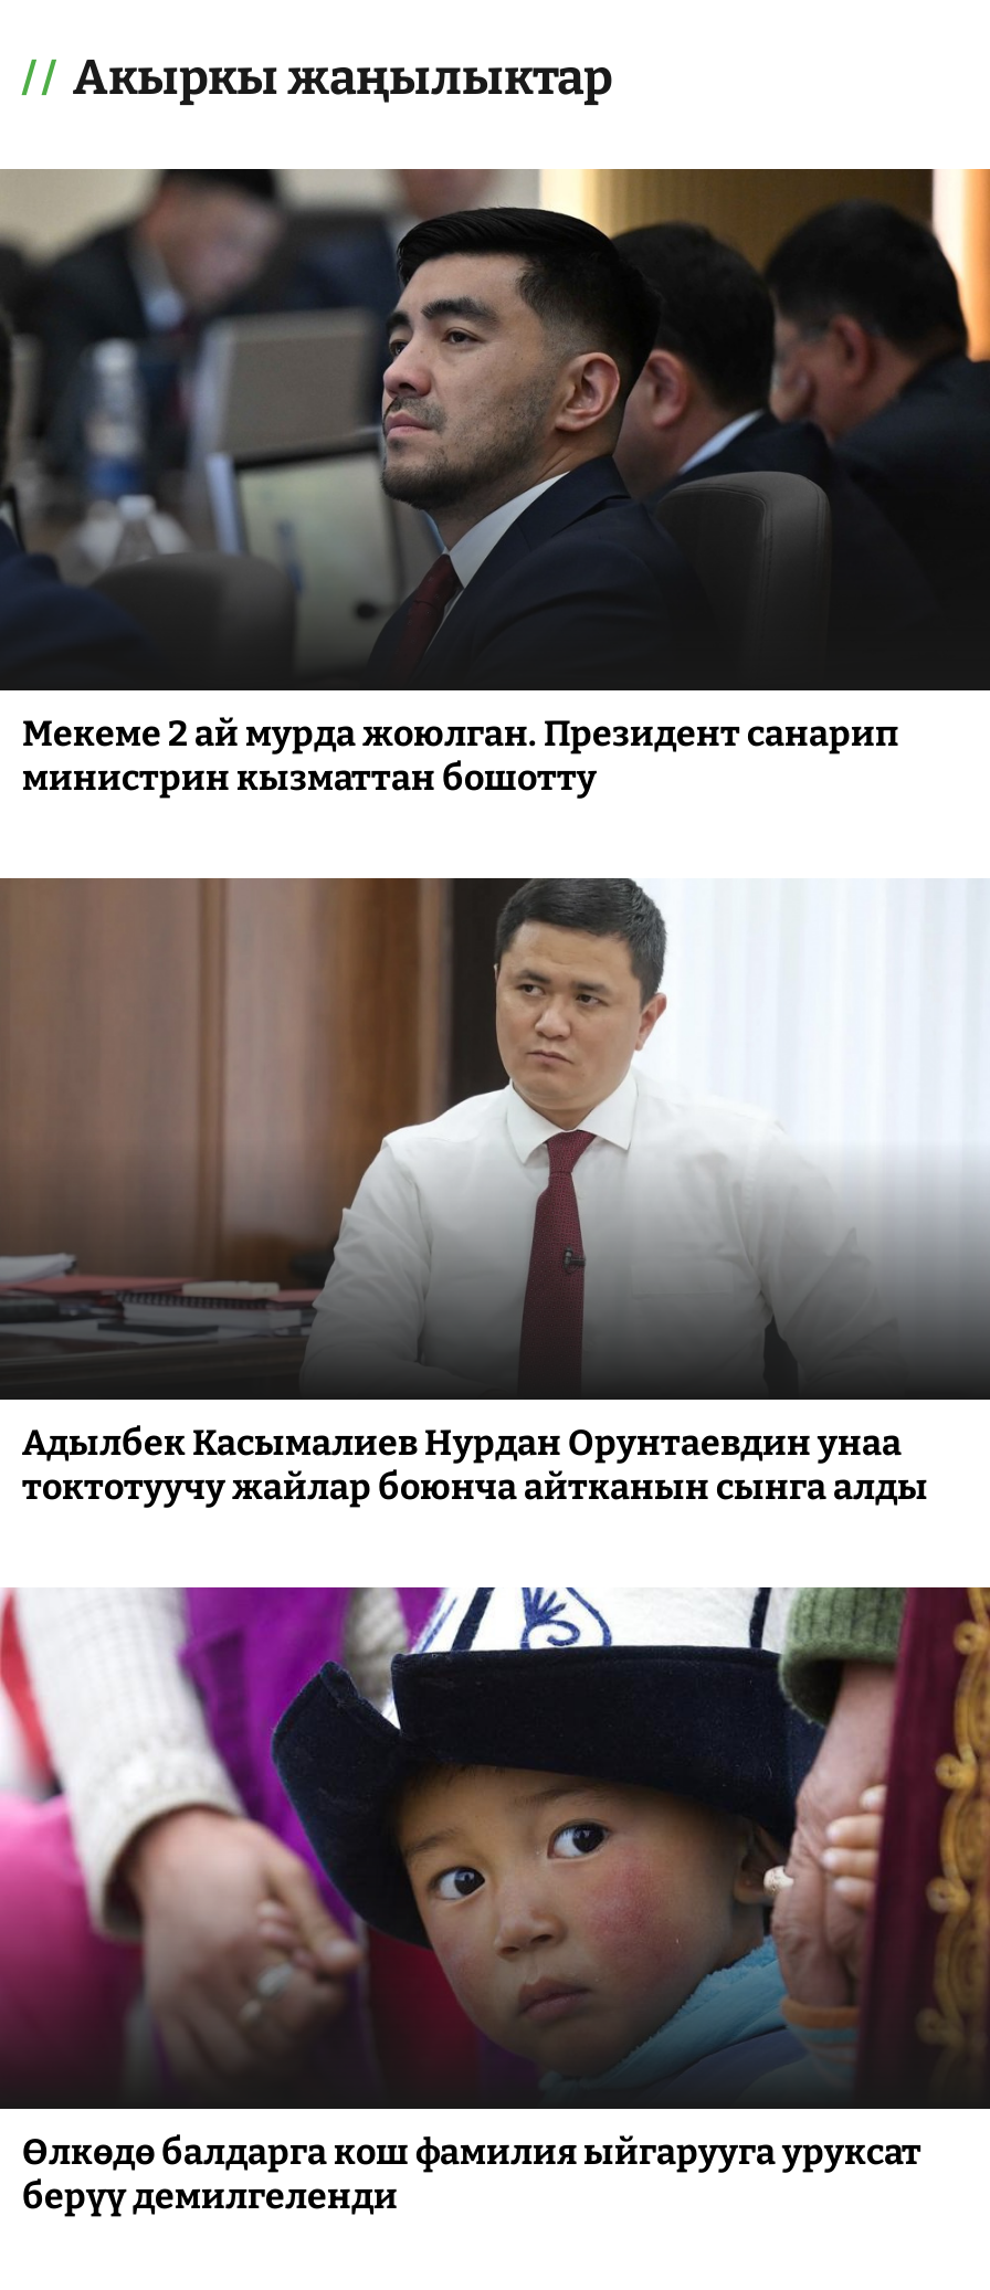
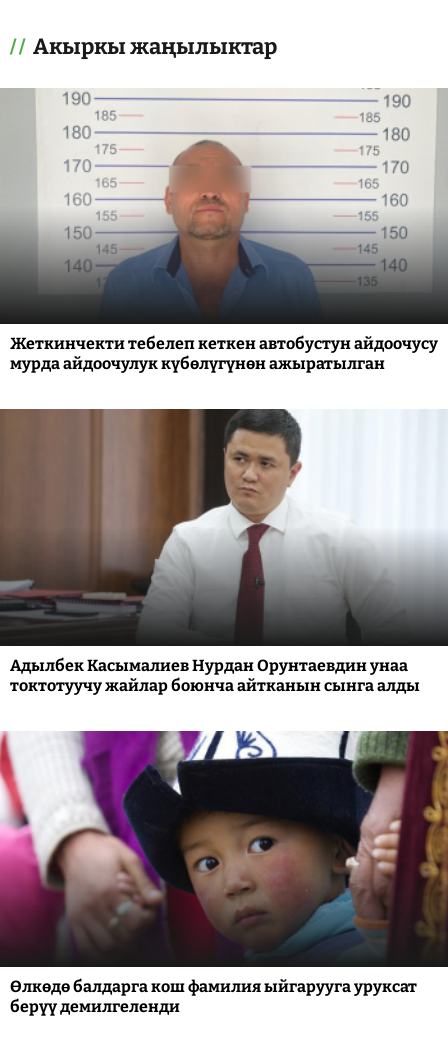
[7,166,983,798] [image] | Мекеме 2 ай мурда жоюлган. Президент санарип | министрин кызматтан бошотту -> [3,88,445,373] [image] | Жеткинчекти тебелеп кеткен автобустун айдоочусу | мурда айдоочулук күбөлүгүнөн ажыратылган

